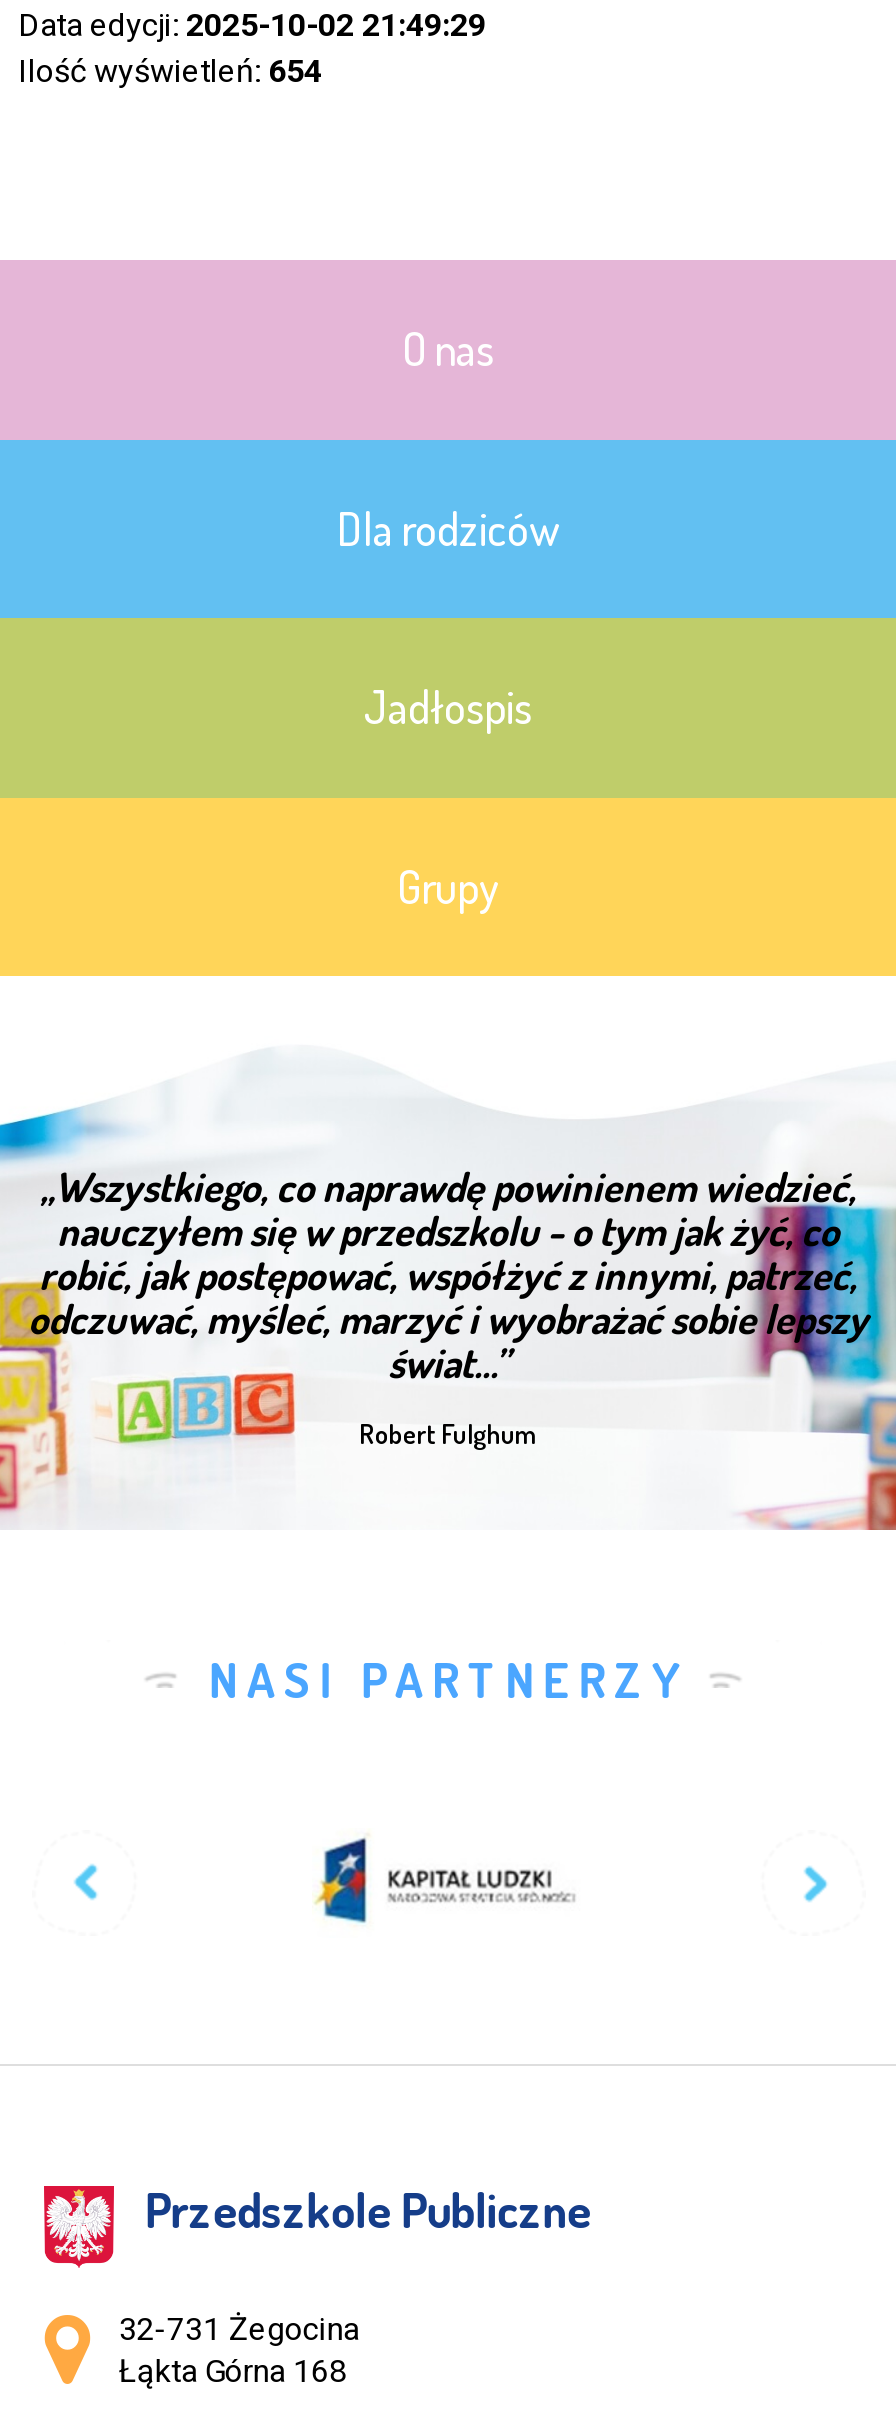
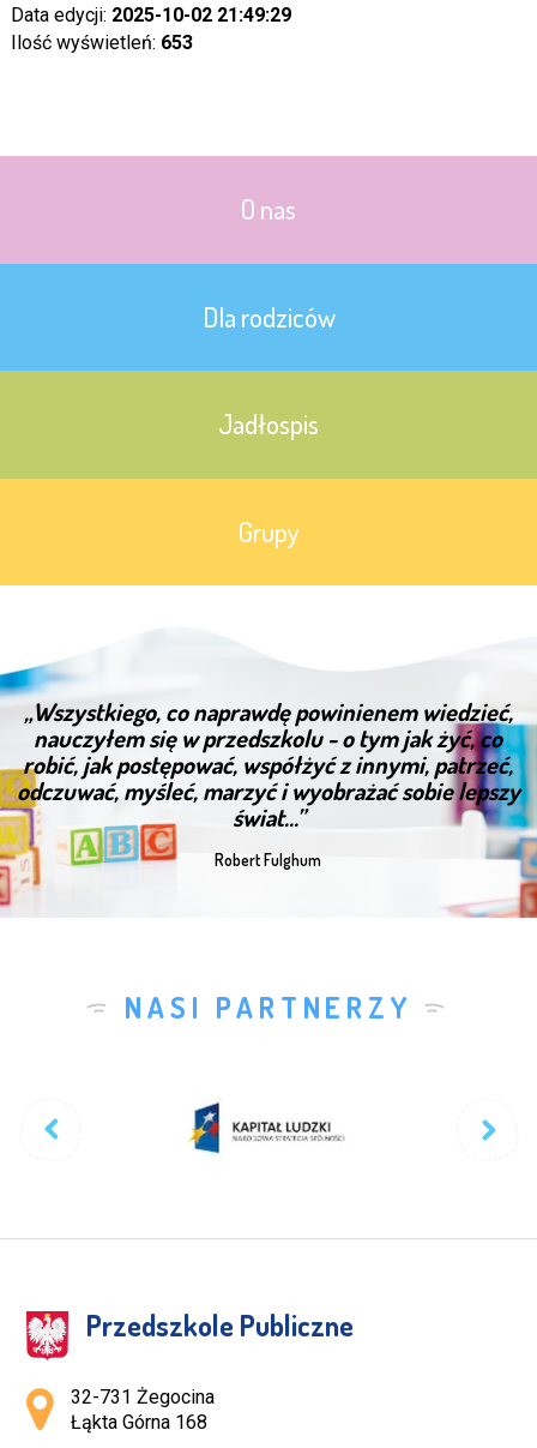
[18,52,322,90] Ilość wyświetleń: 654 -> [11,31,193,54] Ilość wyświetleń: 653

